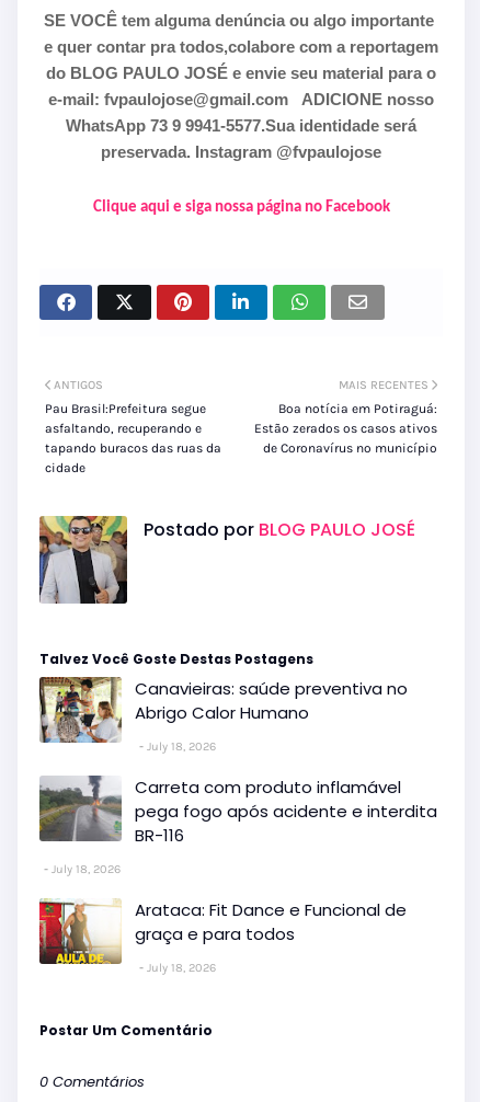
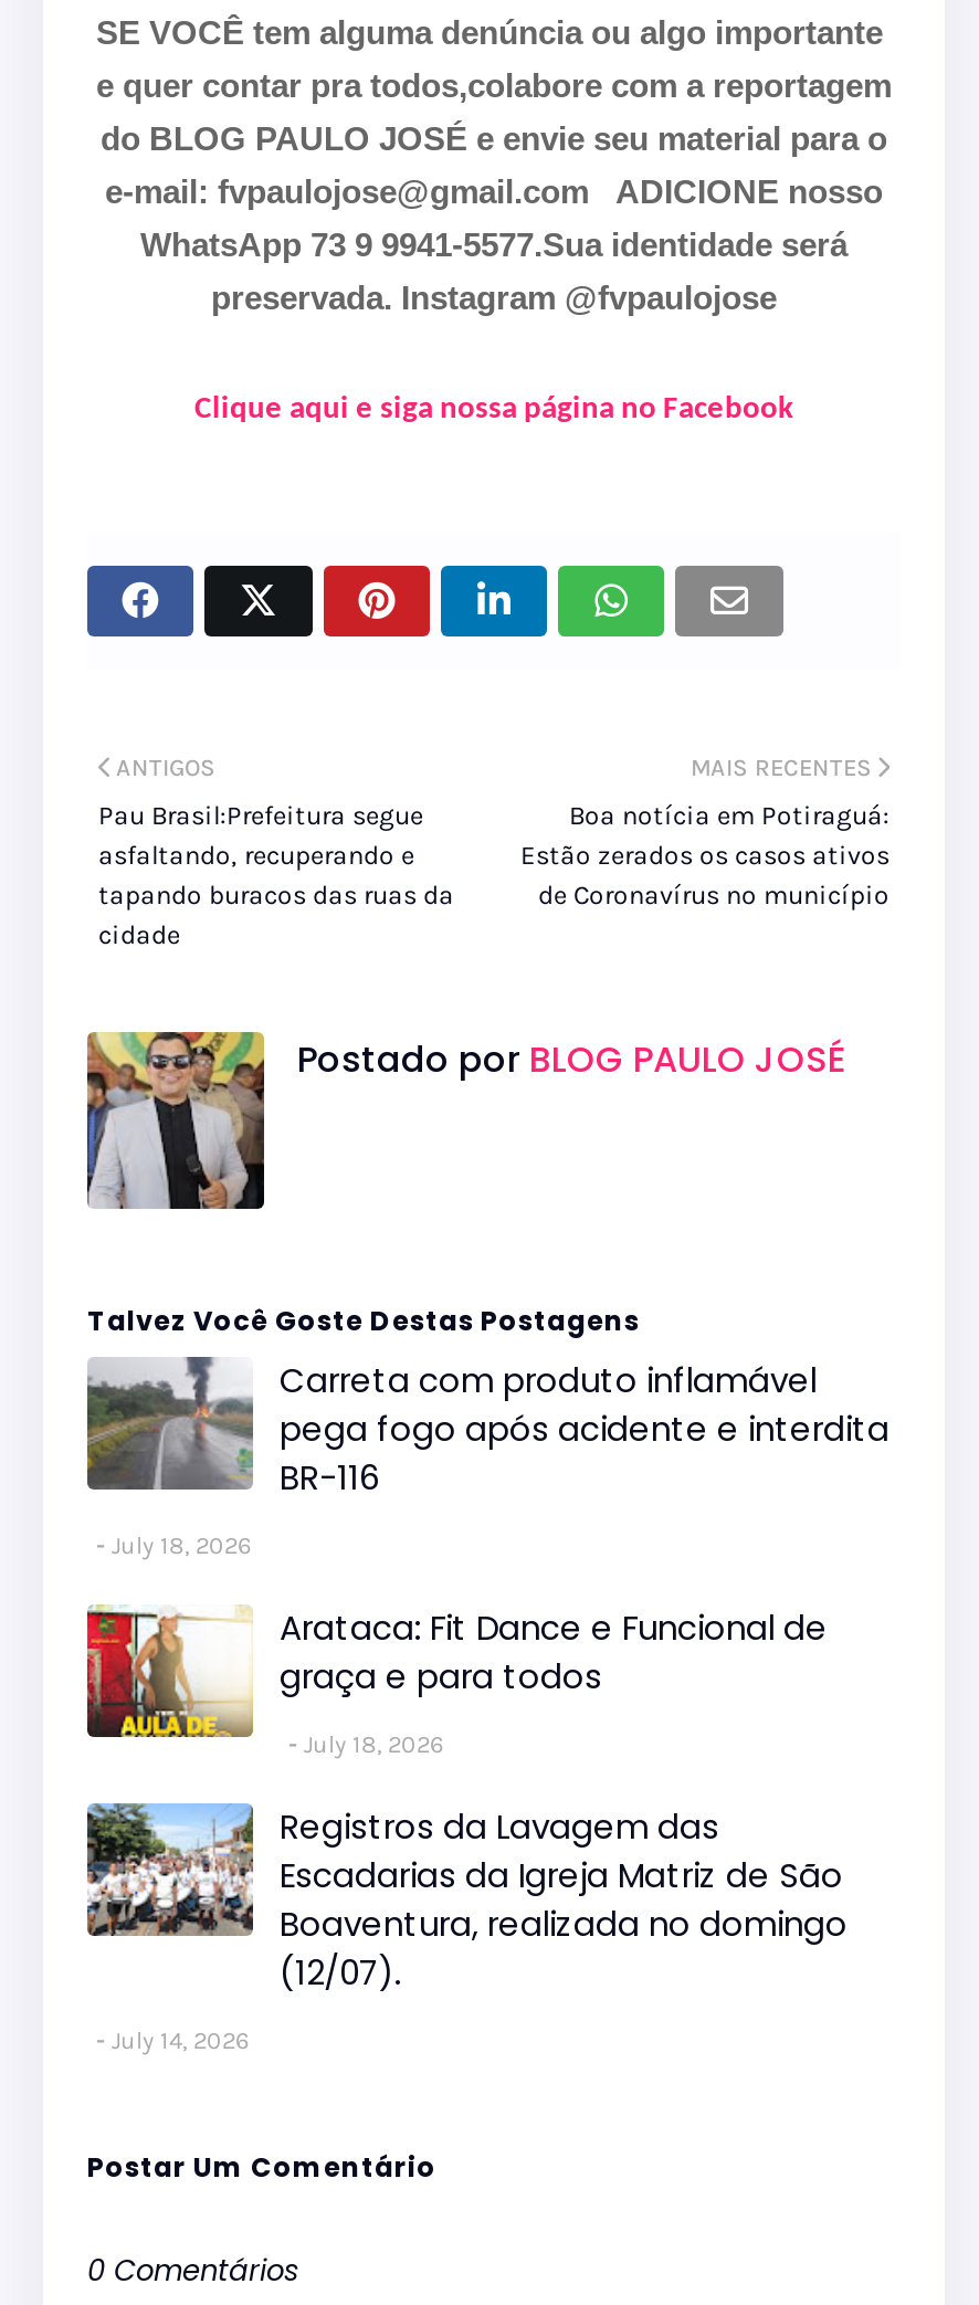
[39,676,408,754] [image] | Canavieiras: saúde preventiva no | Abrigo Calor Humano | July 18, 2026 -> none
moved [37,774,437,975] -> [83,1355,889,1760]: [image] | Carreta com produto inflamável | pega fogo após acidente e interdita | BR-116 | July 18, 2026 | Arataca: Fit Dance e Funcional de | graça e para todos | July 18, 2026
none -> [85,1801,848,2056] [image] | Registros da Lavagem das | Escadarias da Igreja Matriz de São | Boaventura, realizada no domingo | (12/07). | July 14, 2026

